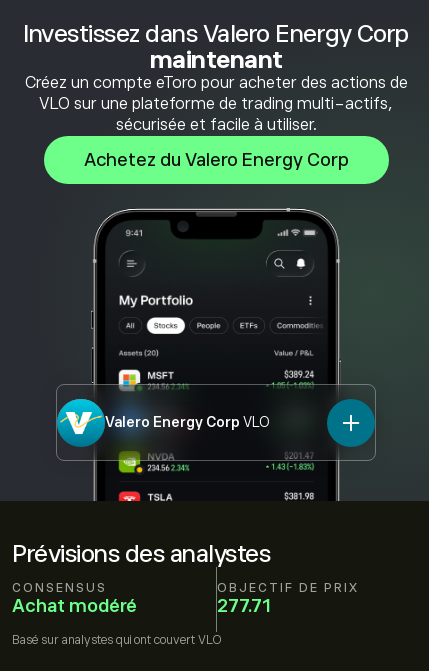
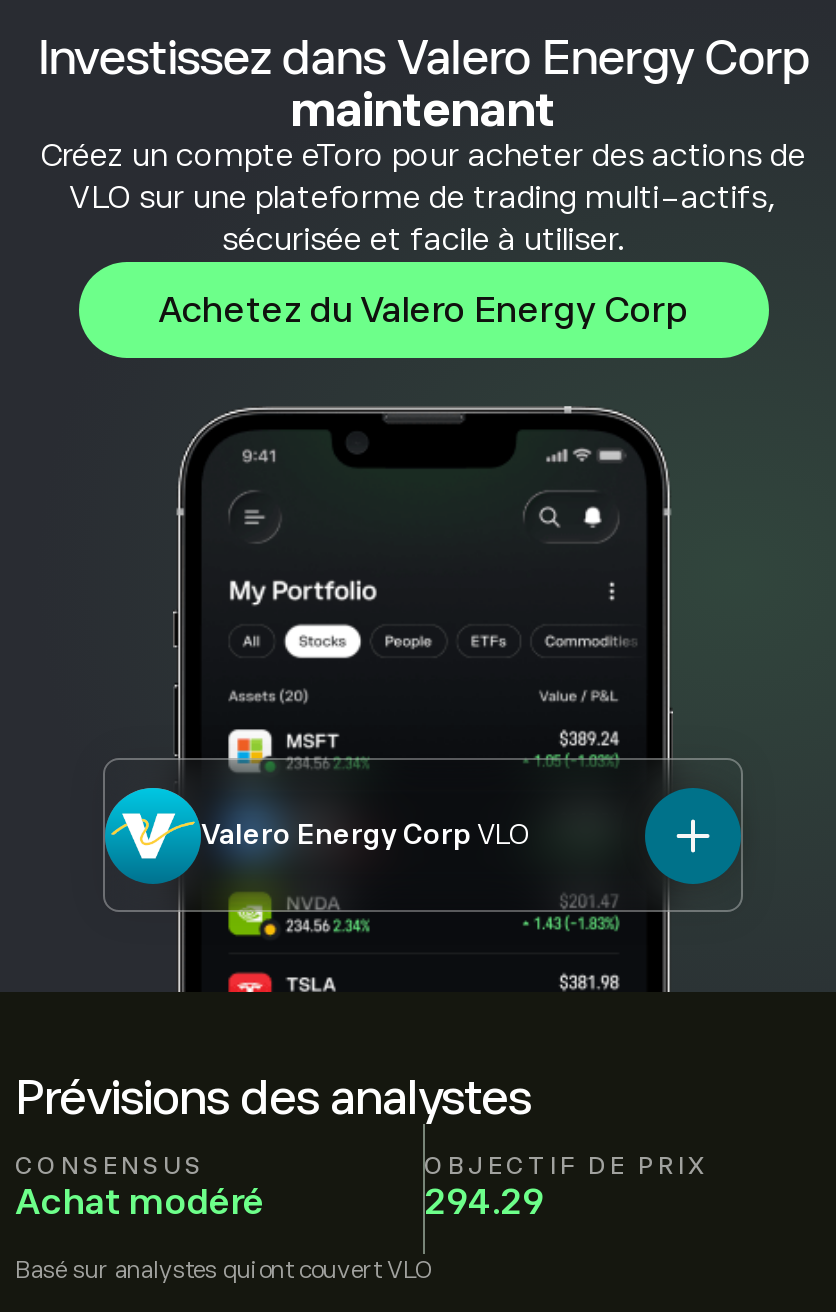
[216,595,270,615] 277.71 -> [424,1181,544,1221] 294.29

